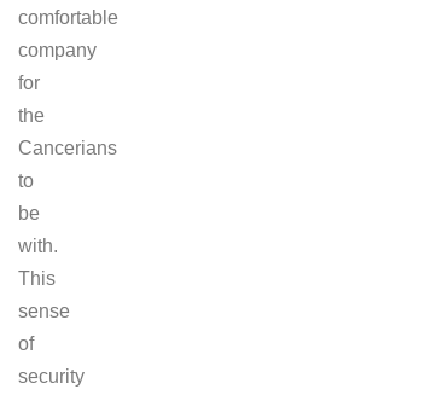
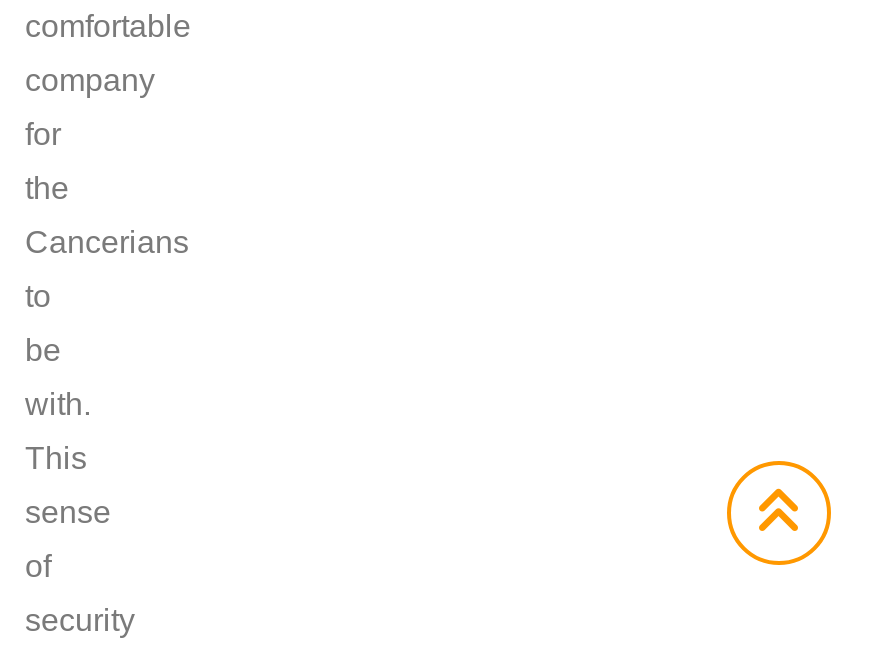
none -> [723,457,835,569] [image]

